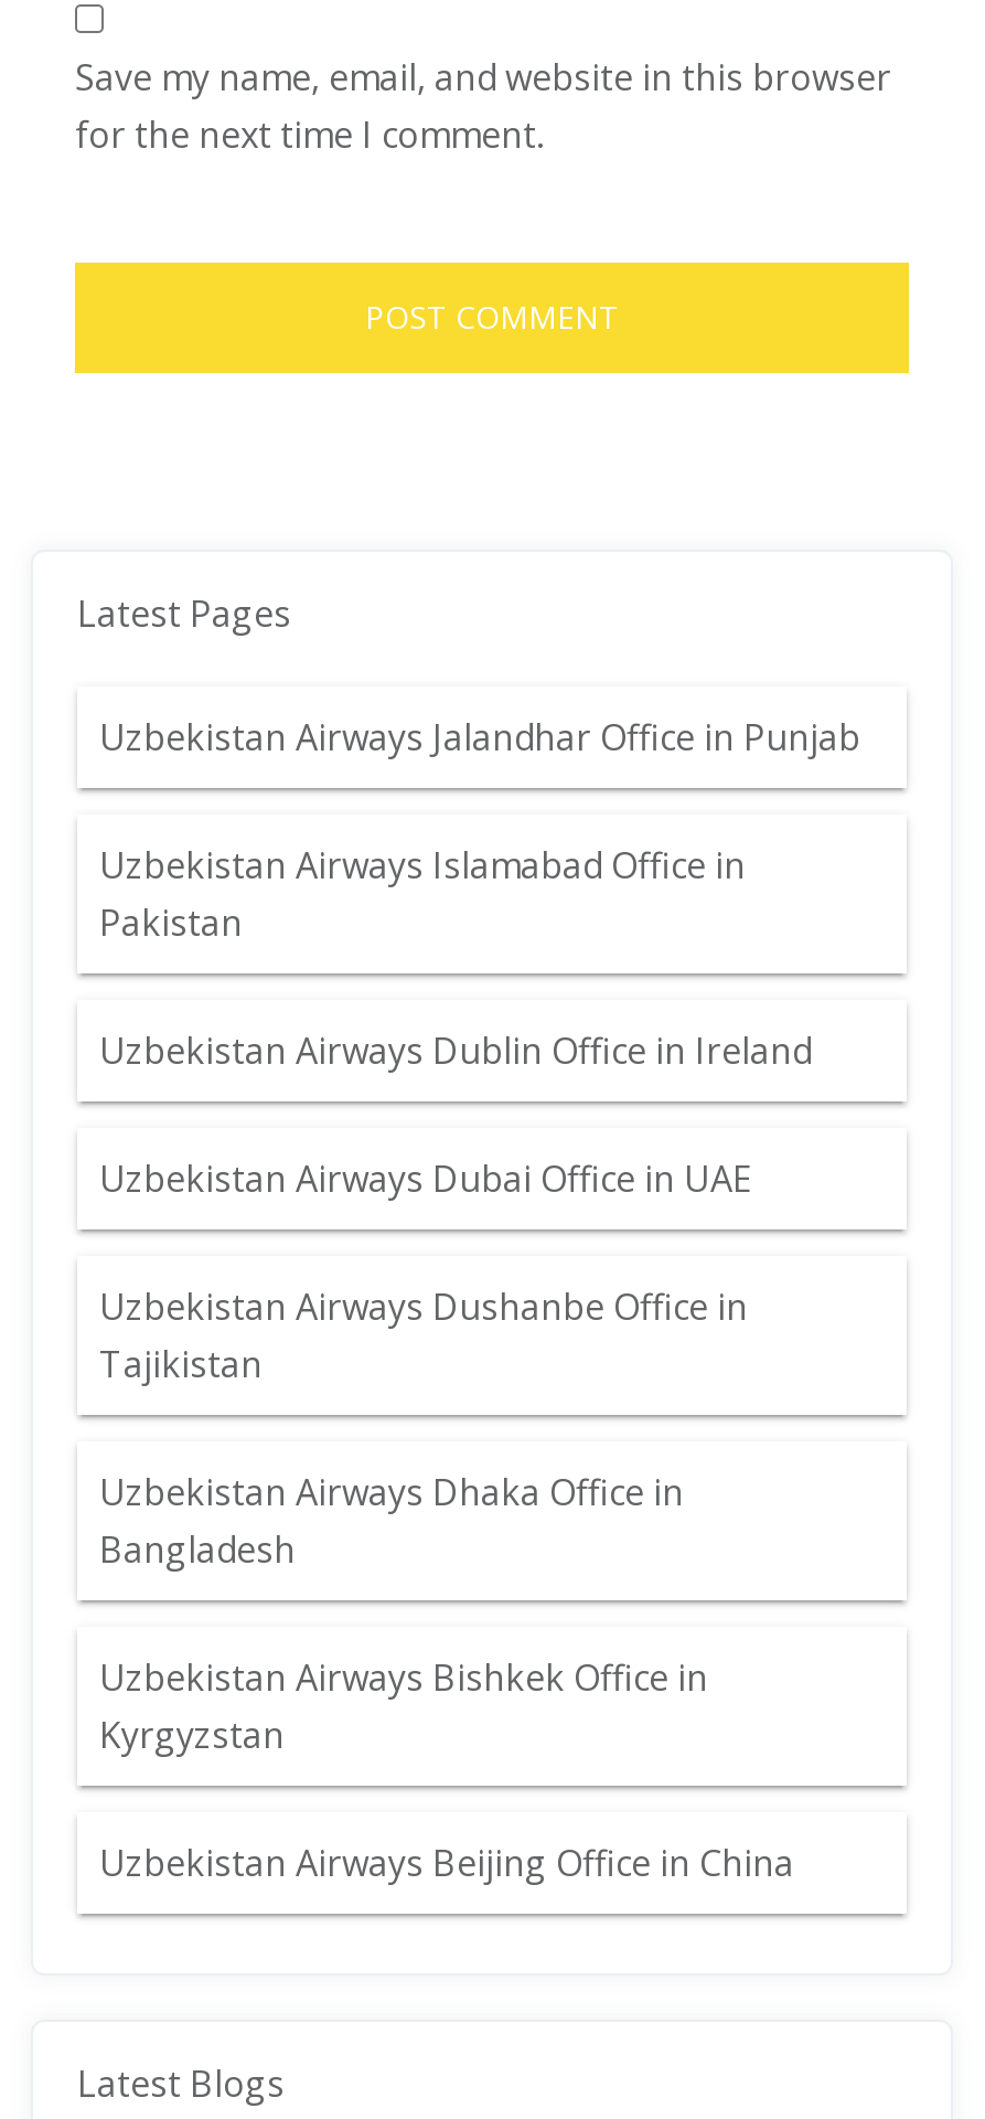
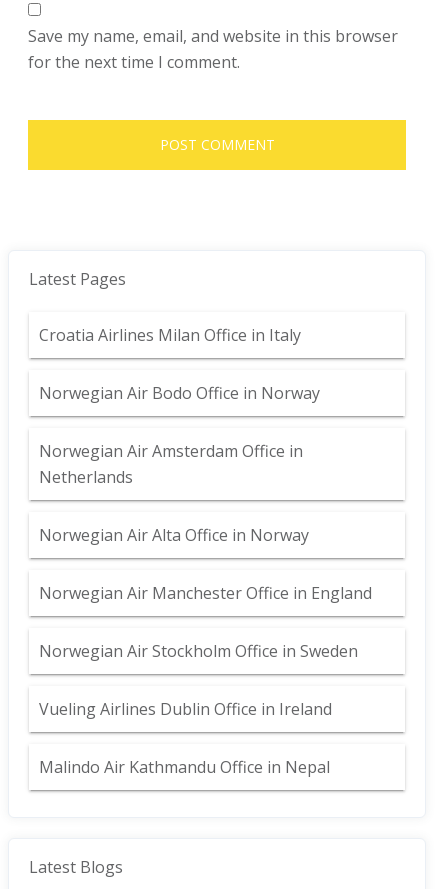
[99,713,860,762] Uzbekistan Airways Jalandhar Office in Punjab -> [39,324,301,346] Croatia Airlines Milan Office in Italy
[99,841,746,947] Uzbekistan Airways Islamabad Office in | Pakistan -> [39,382,320,404] Norwegian Air Bodo Office in Norway
[99,1026,812,1075] Uzbekistan Airways Dublin Office in Ireland -> [39,440,303,488] Norwegian Air Amsterdam Office in | Netherlands
[99,1154,752,1203] Uzbekistan Airways Dubai Office in UAE -> [39,524,309,546] Norwegian Air Alta Office in Norway
[99,1282,748,1388] Uzbekistan Airways Dushanbe Office in | Tajikistan -> [39,582,372,604] Norwegian Air Manchester Office in England
[99,1468,684,1574] Uzbekistan Airways Dhaka Office in | Bangladesh -> [39,640,358,662] Norwegian Air Stockholm Office in Sweden
[99,1653,708,1759] Uzbekistan Airways Bishkek Office in | Kyrgyzstan -> [39,698,332,720] Vueling Airlines Dublin Office in Ireland
[99,1839,794,1887] Uzbekistan Airways Beijing Office in China -> [39,756,330,778] Malindo Air Kathmandu Office in Nepal

